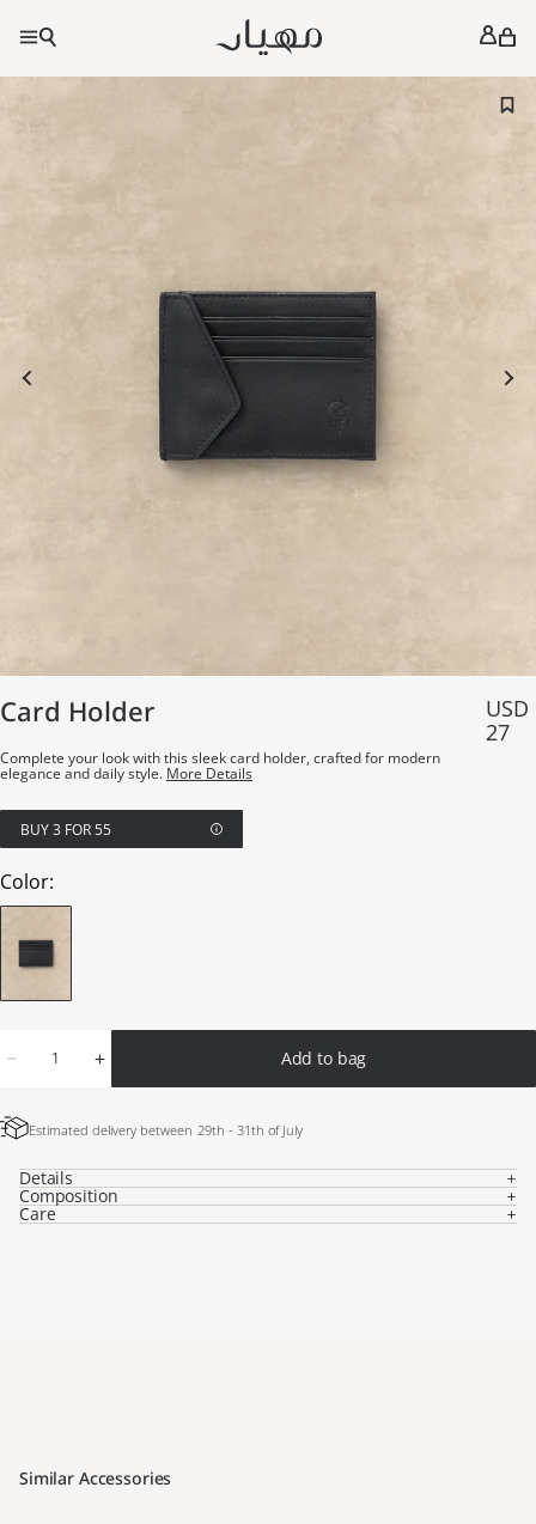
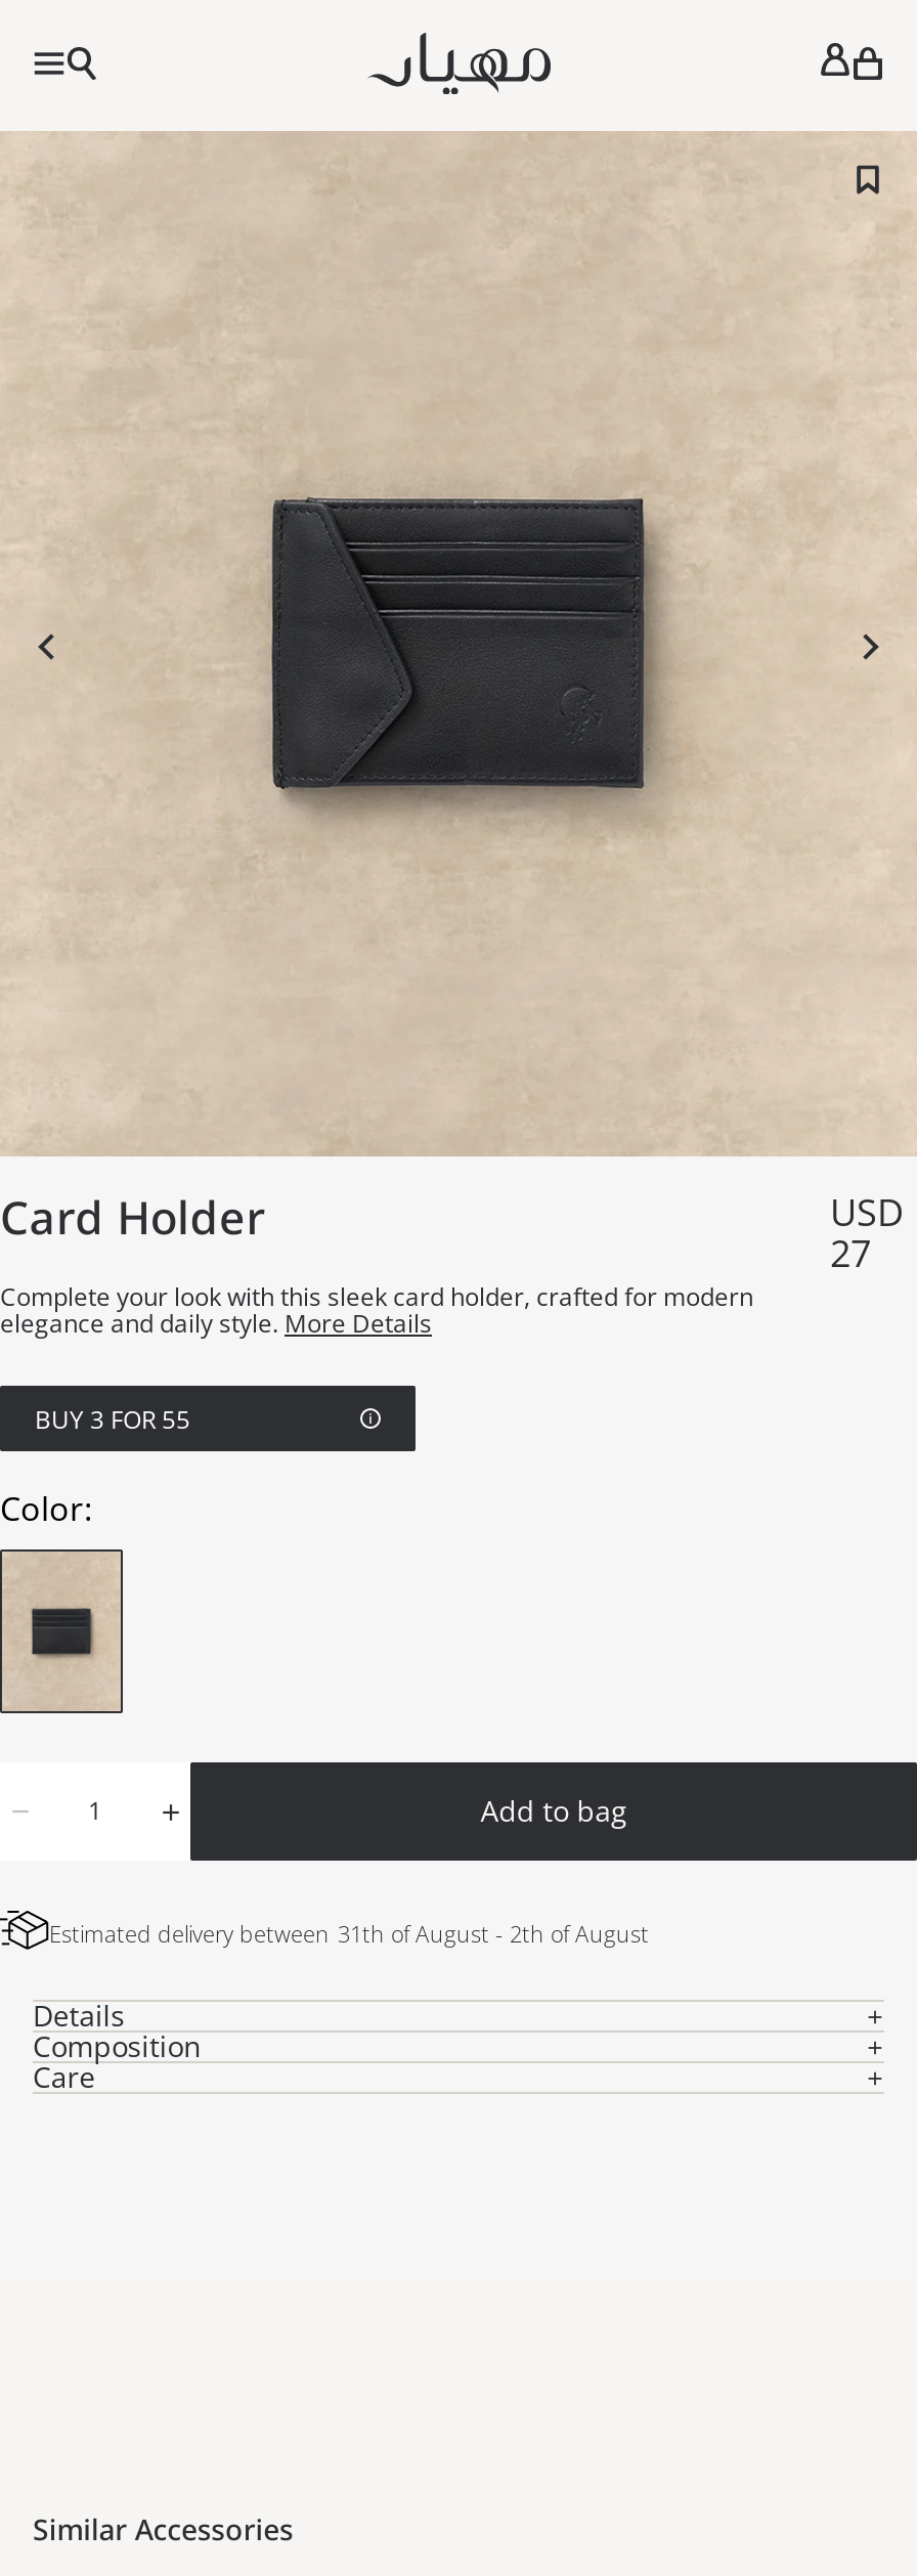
[29,1121,303,1139] Estimated delivery between 29th - 31th of July -> [49,1919,649,1949] Estimated delivery between 31th of August - 2th of August

